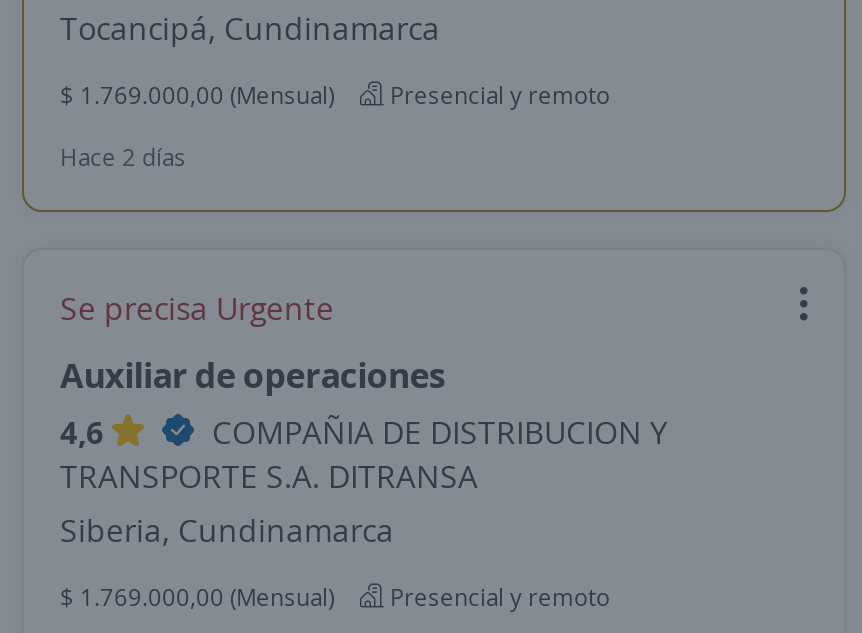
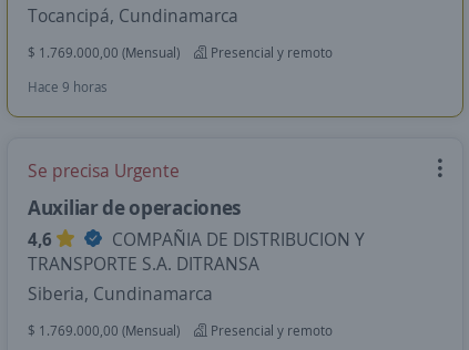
[60,140,186,174] Hace 2 días -> [28,78,108,96] Hace 9 horas

